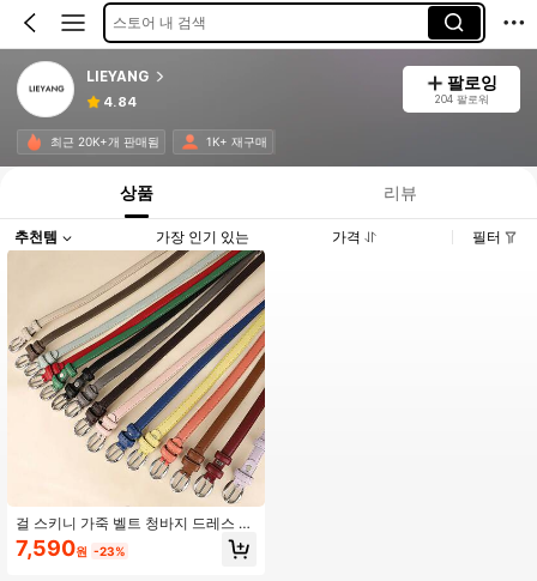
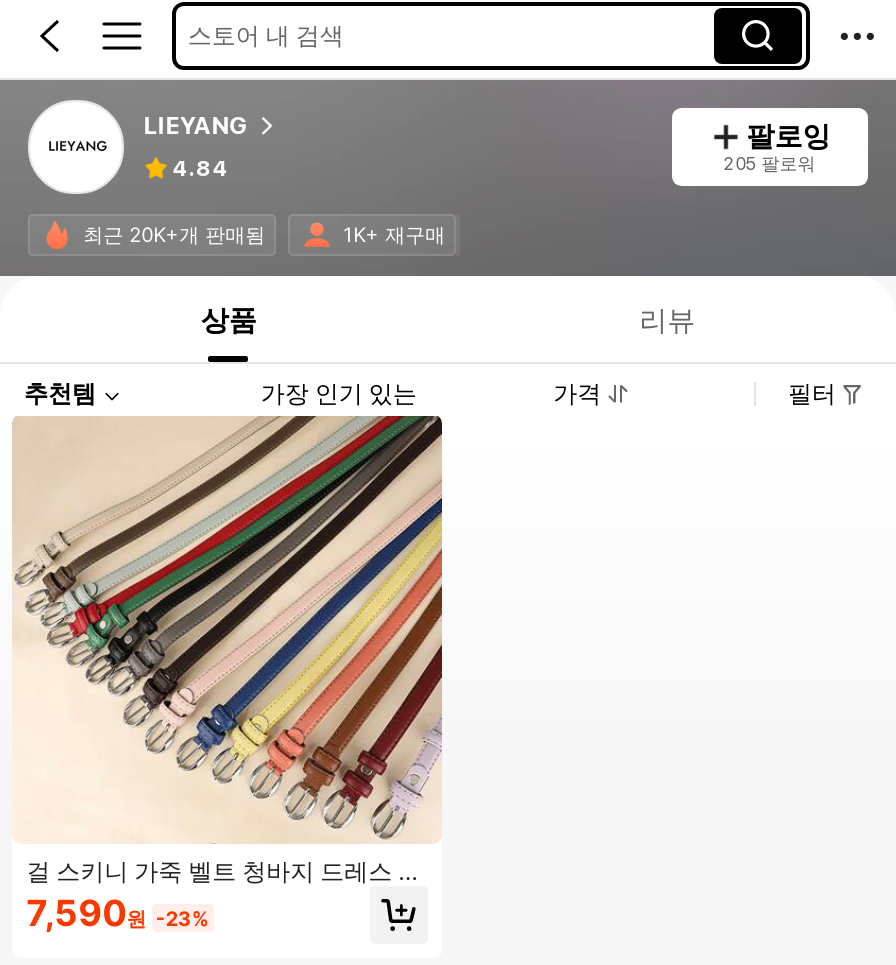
[434,92,489,105] 204 팔로워 -> [723,152,815,174] 205 팔로워

